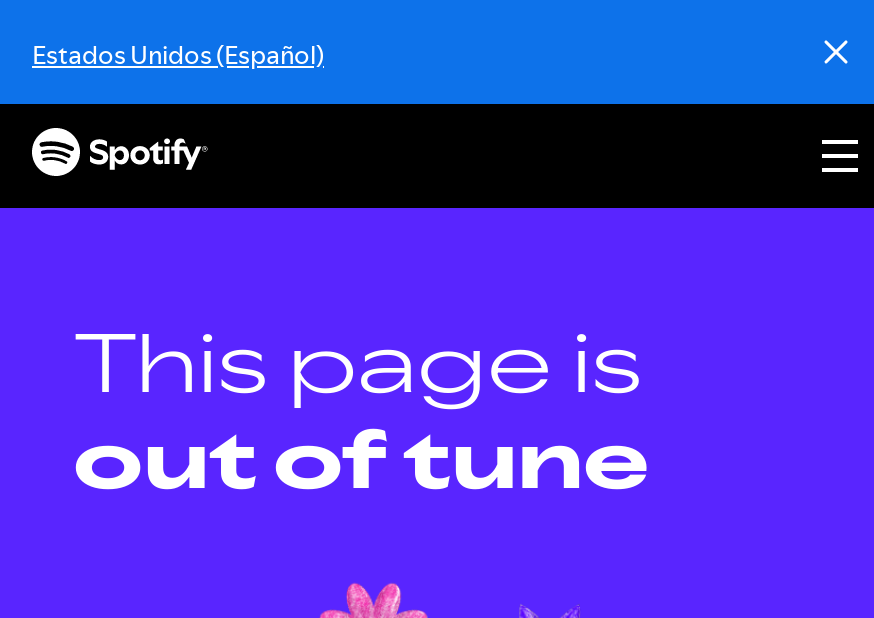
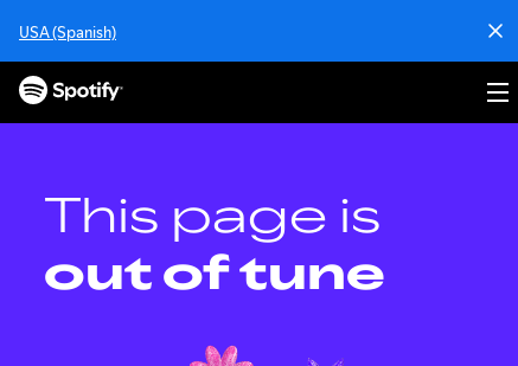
[32,36,324,72] Estados Unidos (Español) -> [19,21,116,43] USA (Spanish)

